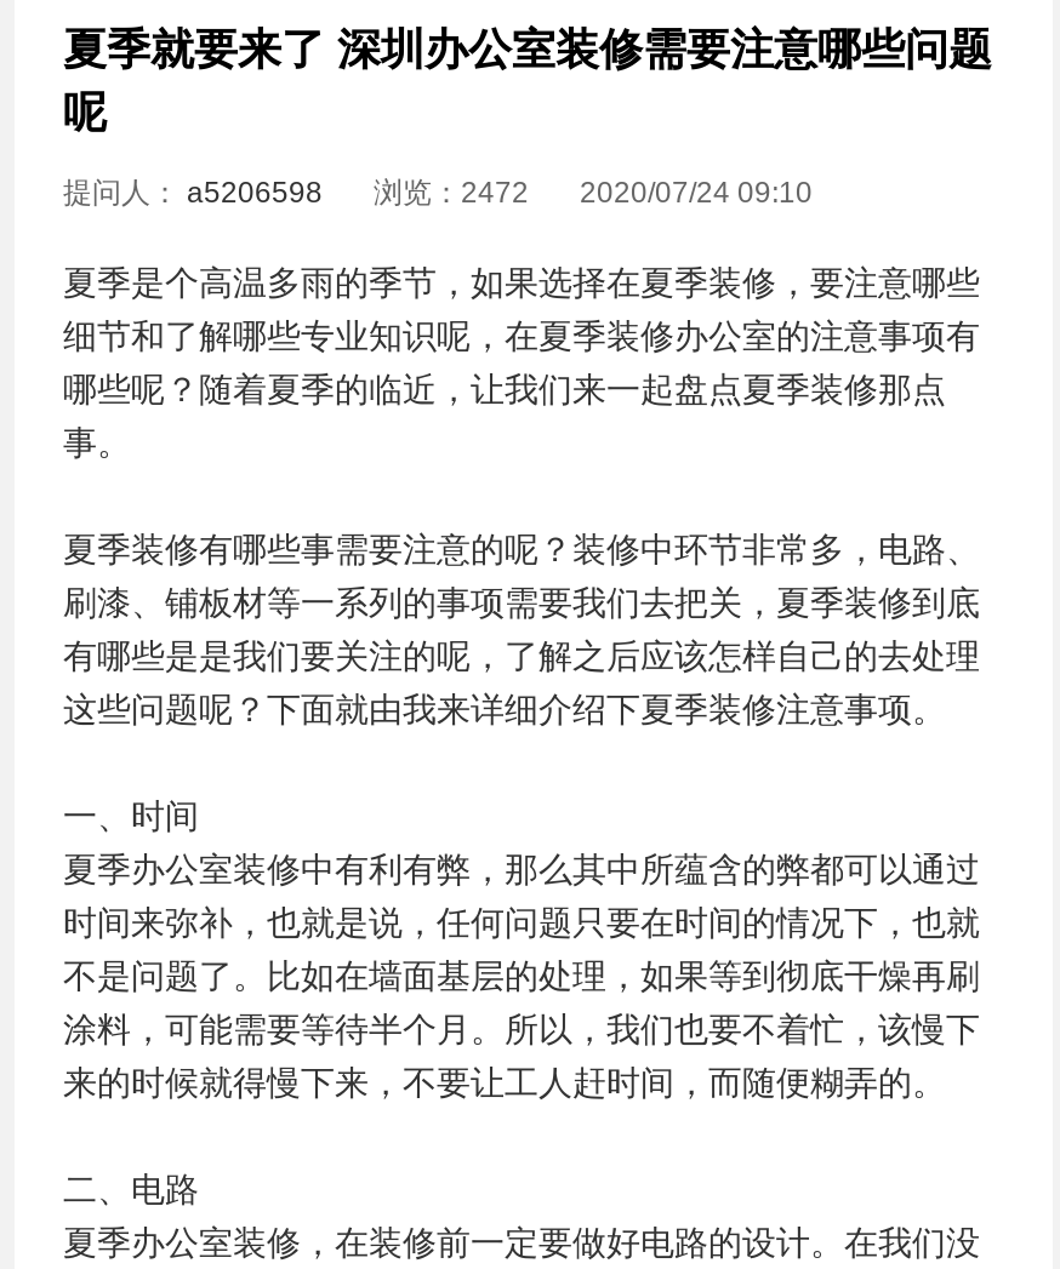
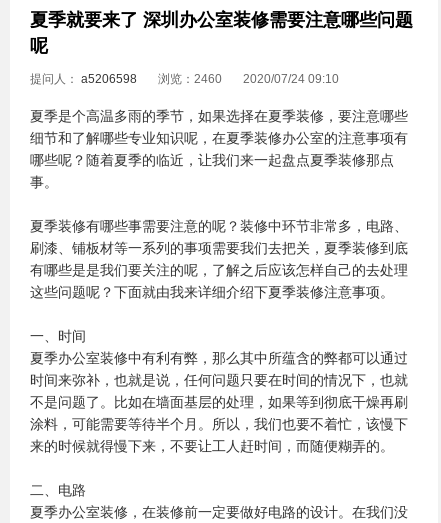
[63,176,813,210] 提问人：a5206598 浏览：2472 2020/07/24 09:10 -> [30,72,339,86] 提问人：a5206598 浏览：2460 2020/07/24 09:10

